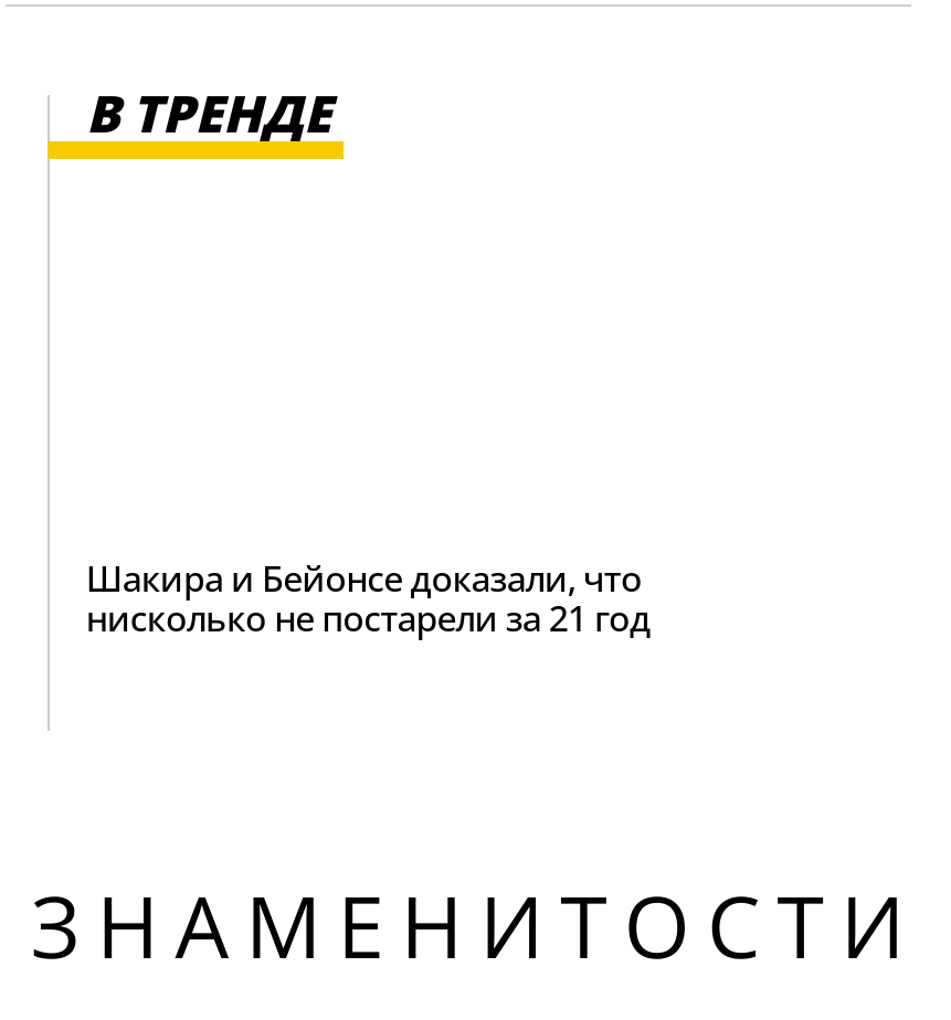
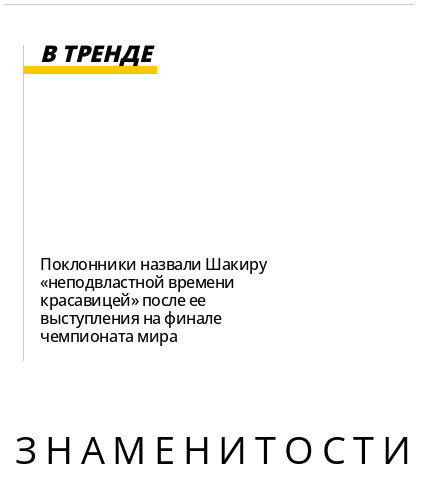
[86,554,651,643] Шакира и Бейонсе доказали, что | нисколько не постарели за 21 год -> [40,253,266,347] Поклонники назвали Шакиру | «неподвластной времени | красавицей» после ее | выступления на финале | чемпионата мира

